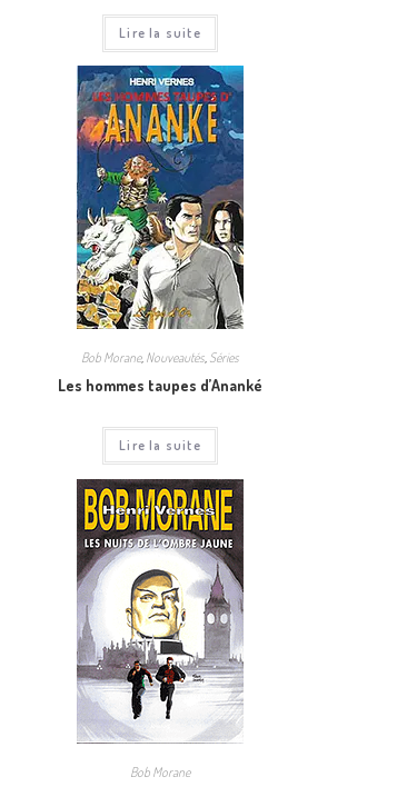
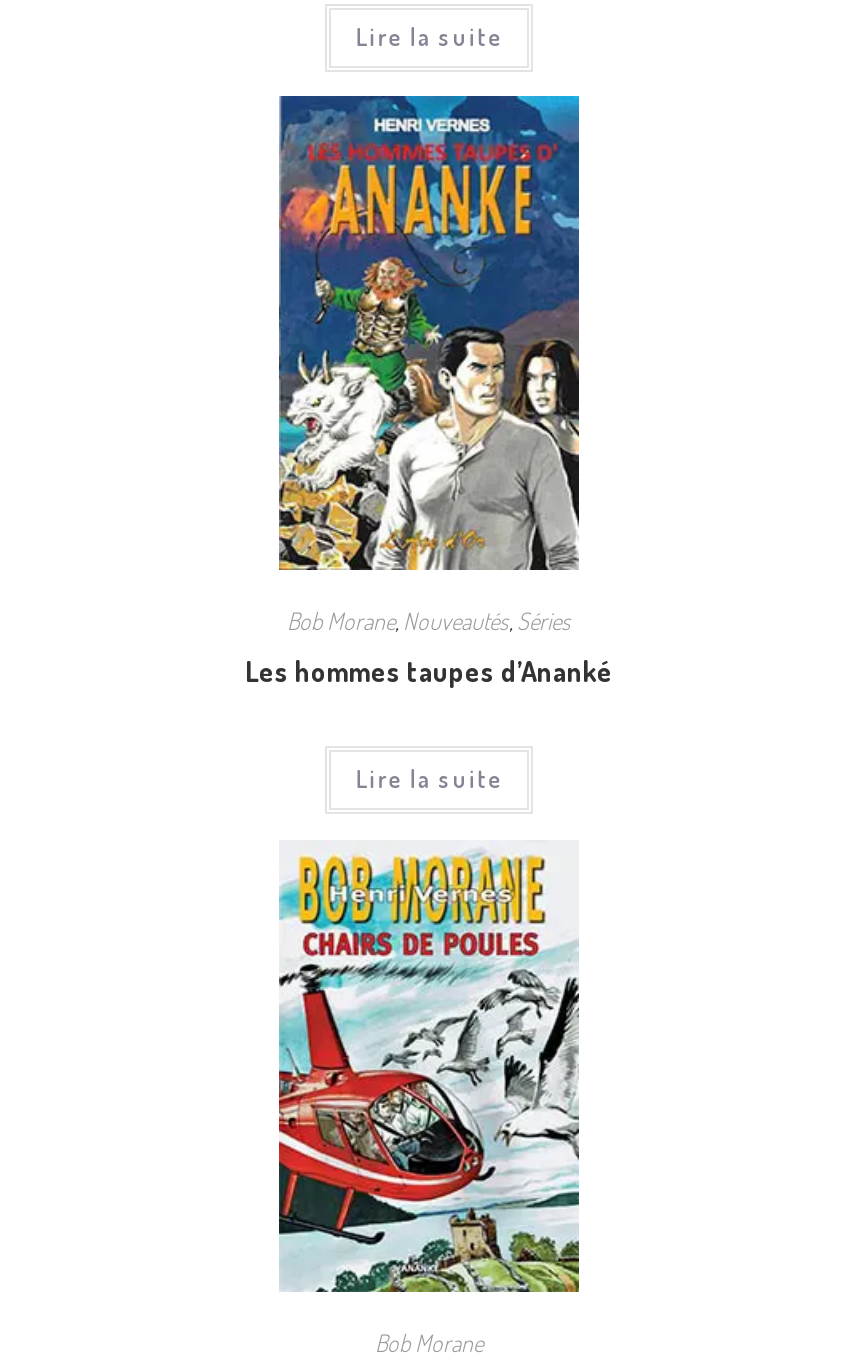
[76,478,245,744] [image] -> [277,841,581,1293] [image]

